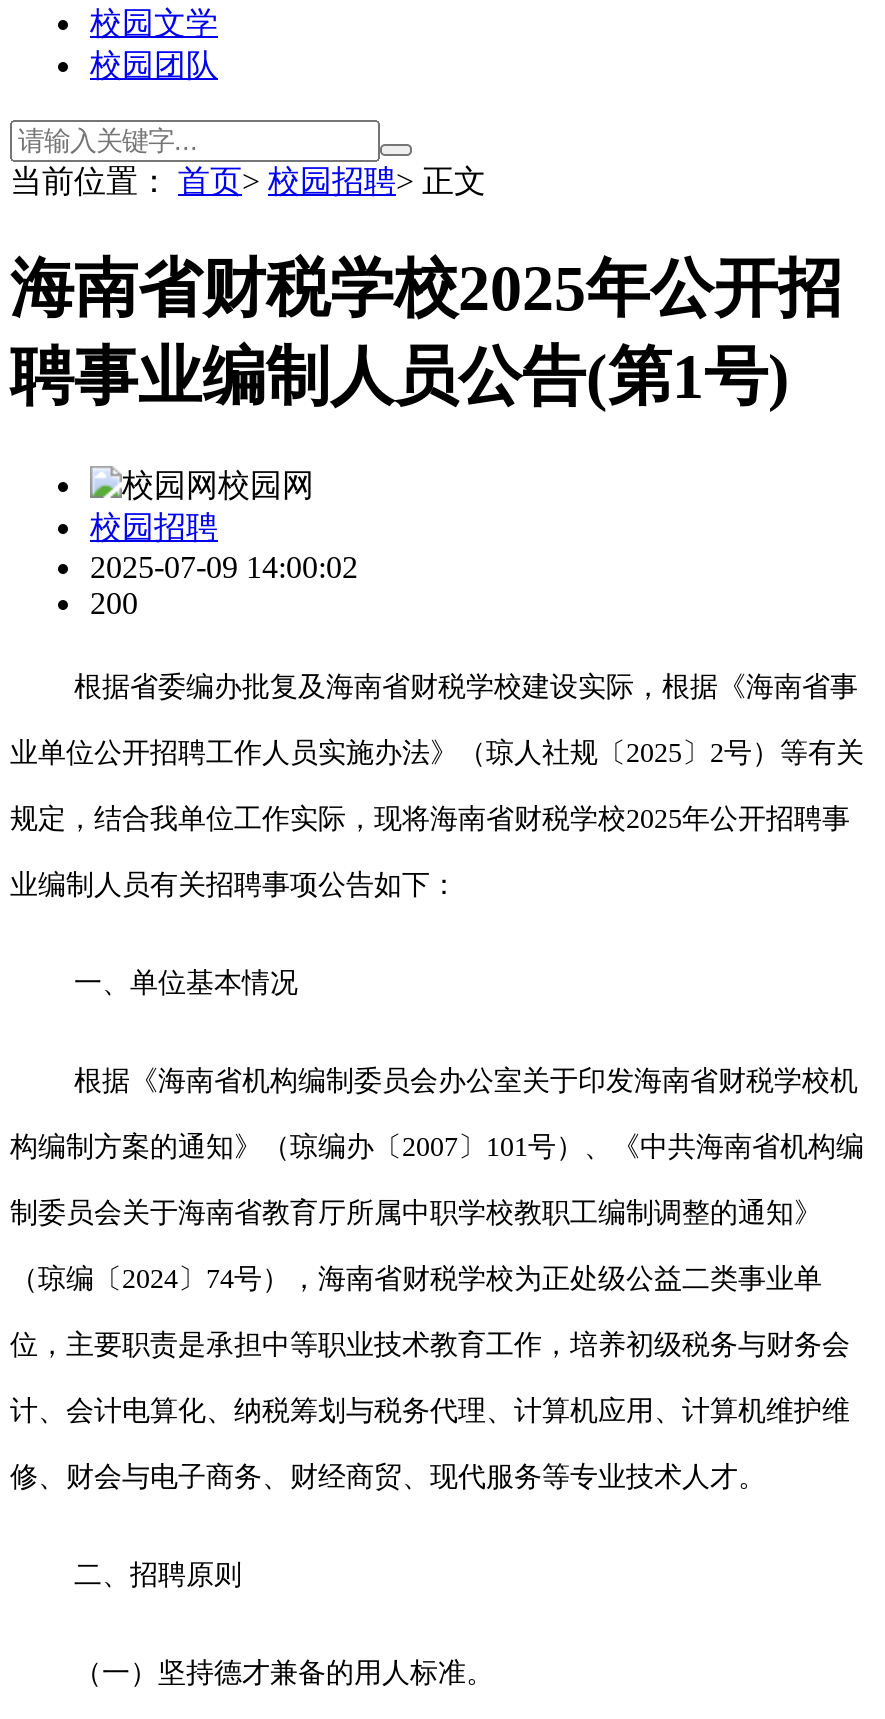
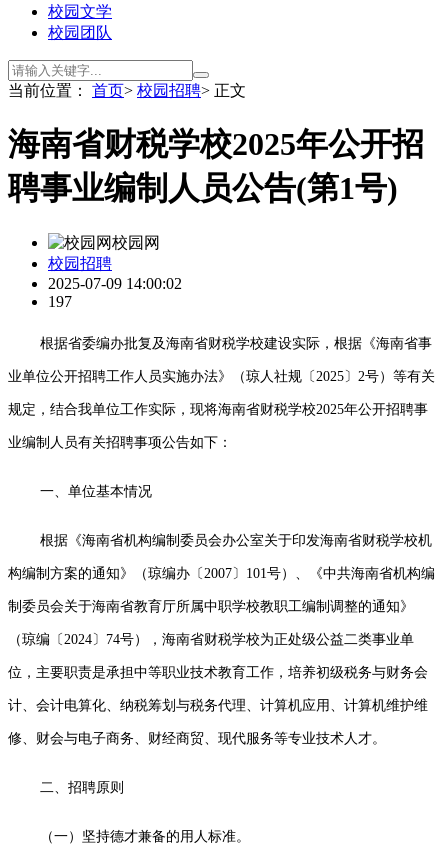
[90,586,138,620] 200 -> [48,293,72,310] 197

